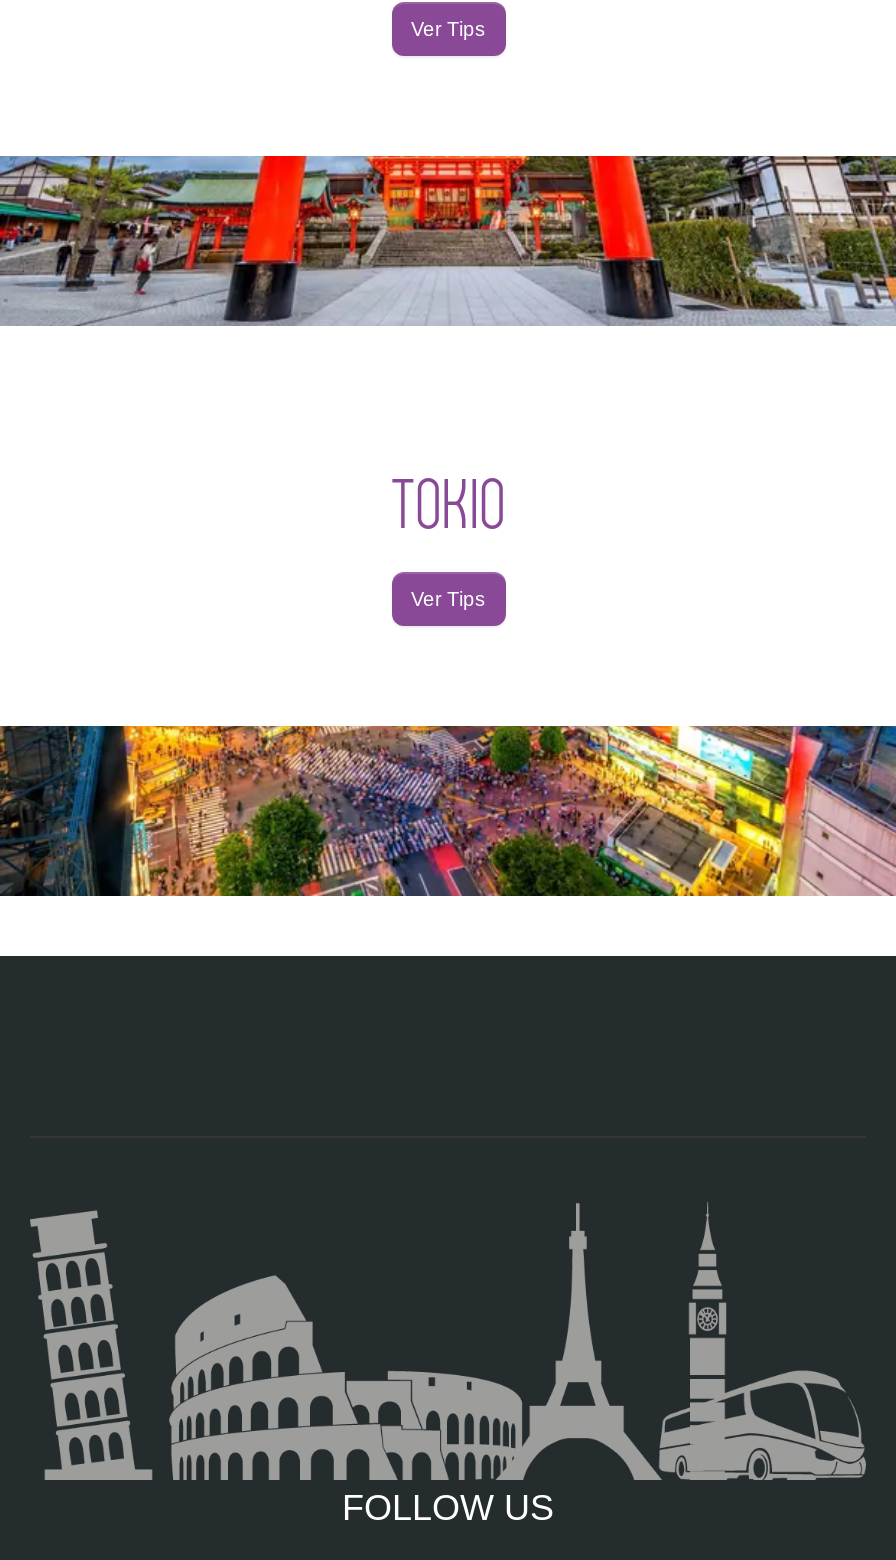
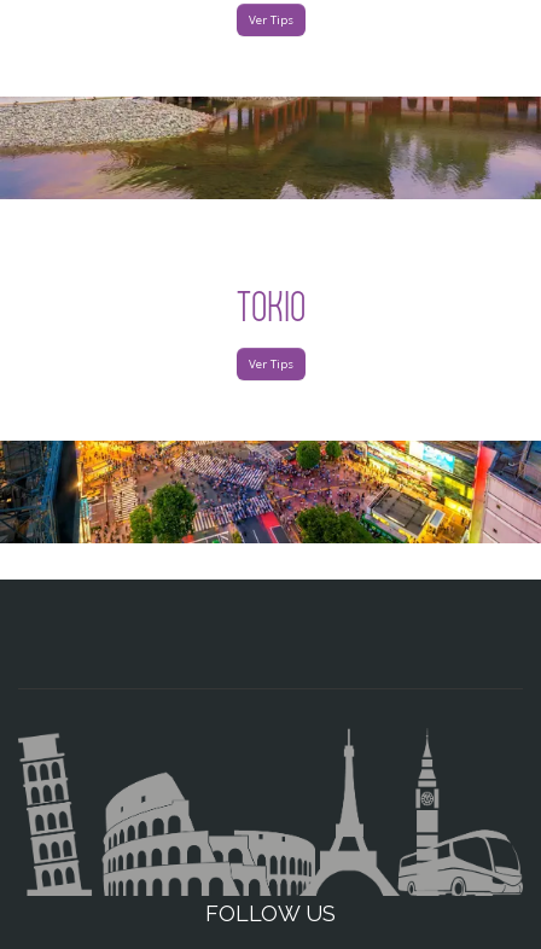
[6,154,890,326] [image] -> [4,95,537,200] [image]

